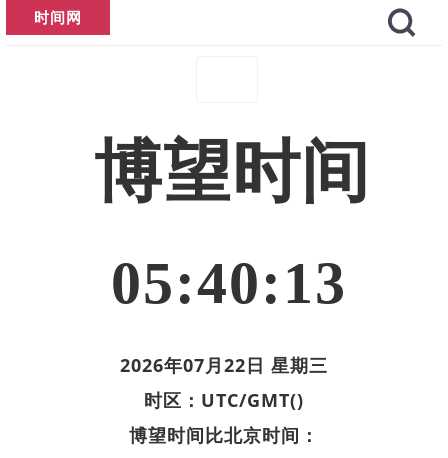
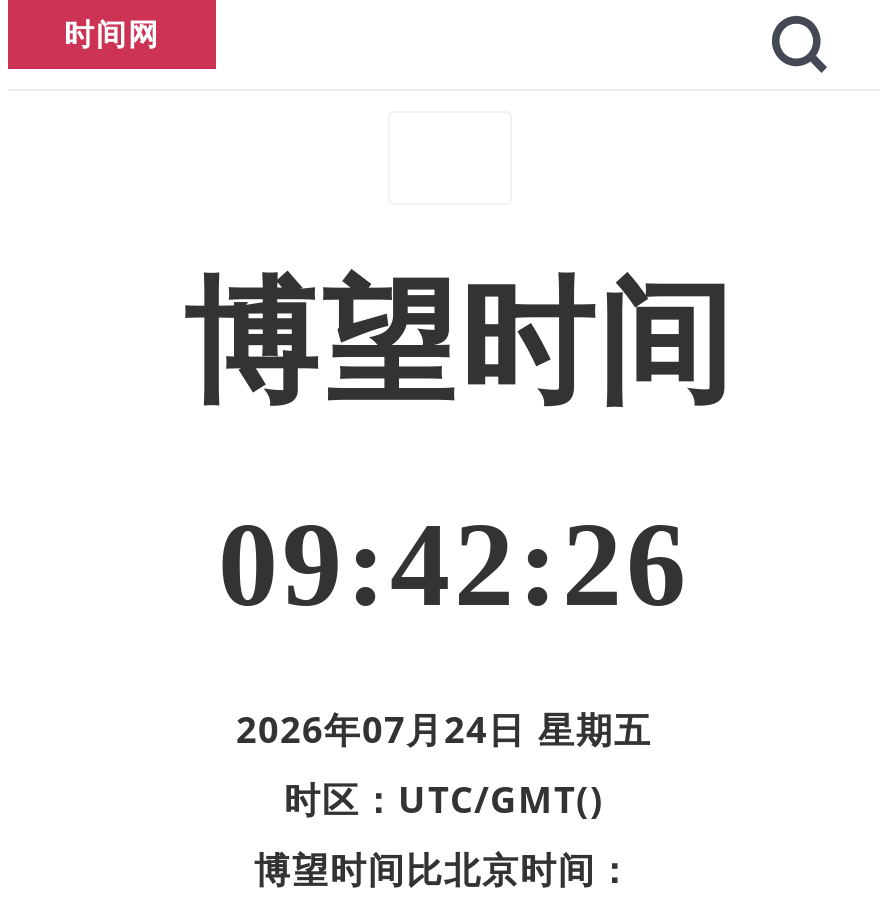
[111,250,347,316] 05:40:13 -> [218,499,690,631] 09:42:26
[120,353,328,377] 2026年07月22日 星期三 -> [236,705,652,753] 2026年07月24日 星期五

